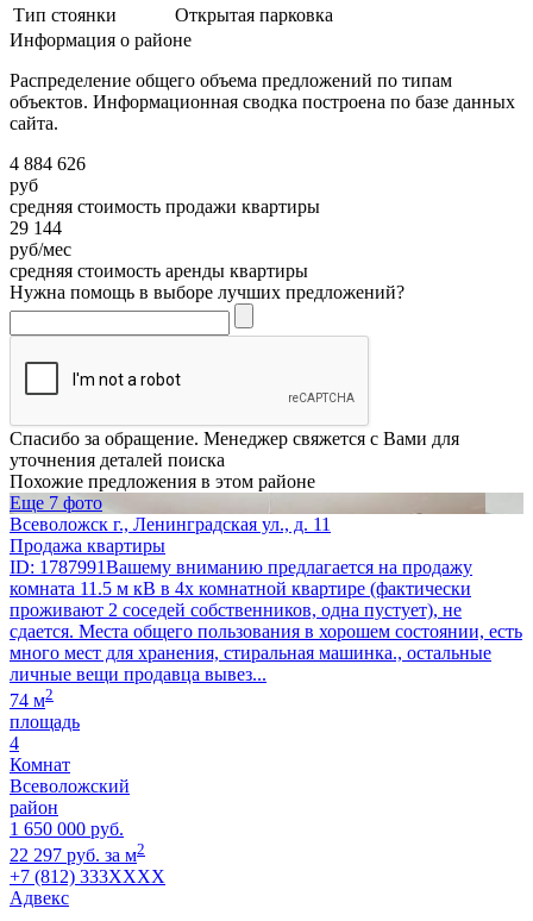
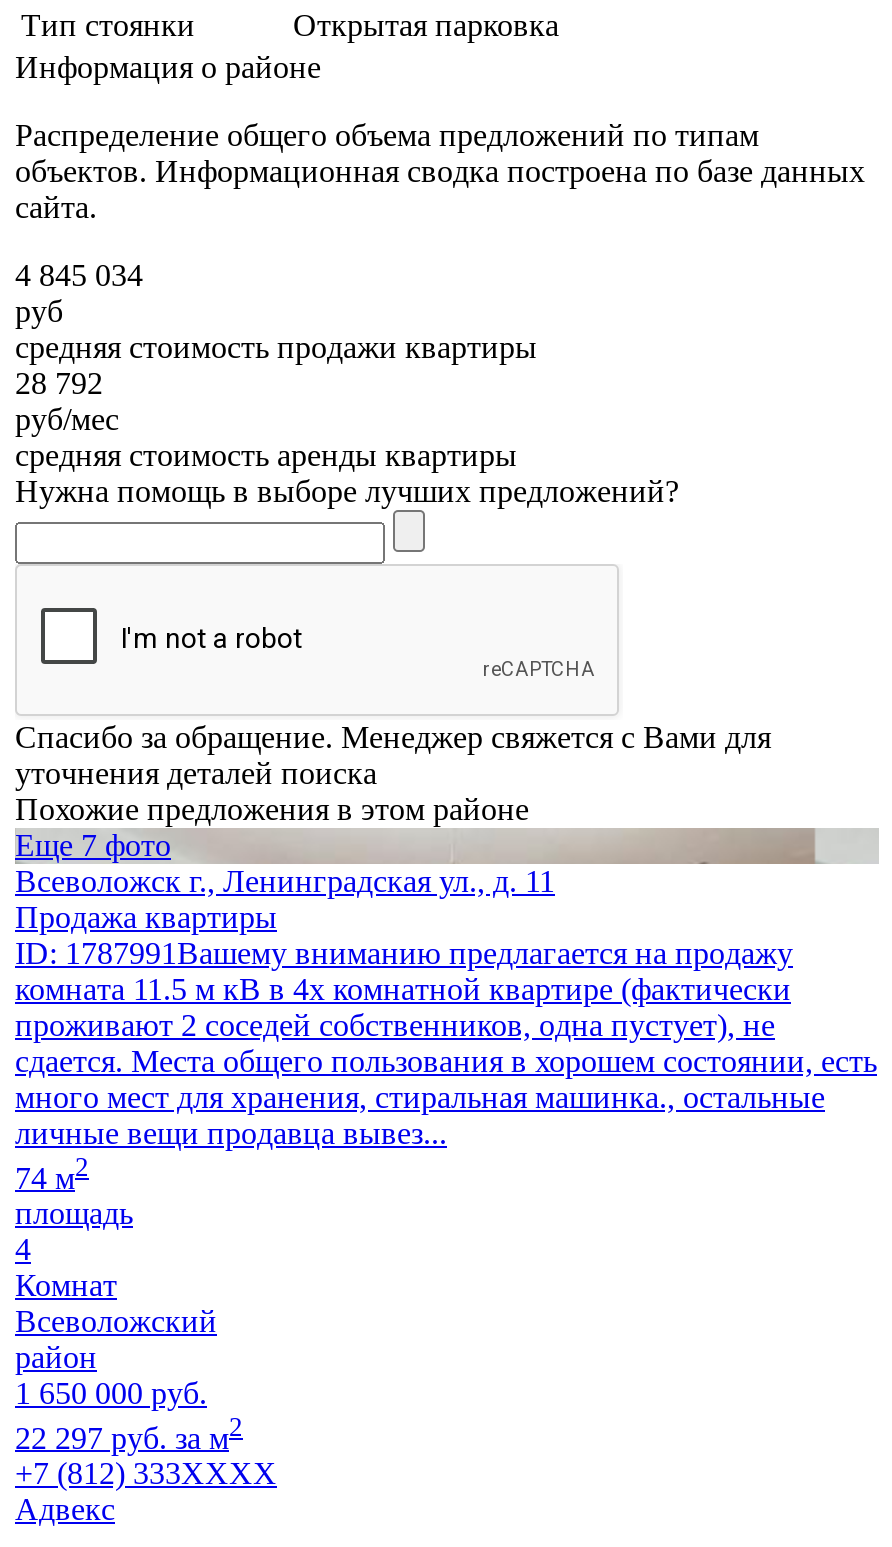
[10,153,86,173] 4 884 626 -> [15,257,143,291] 4 845 034
[10,217,62,237] 29 144 -> [15,365,103,399] 28 792

